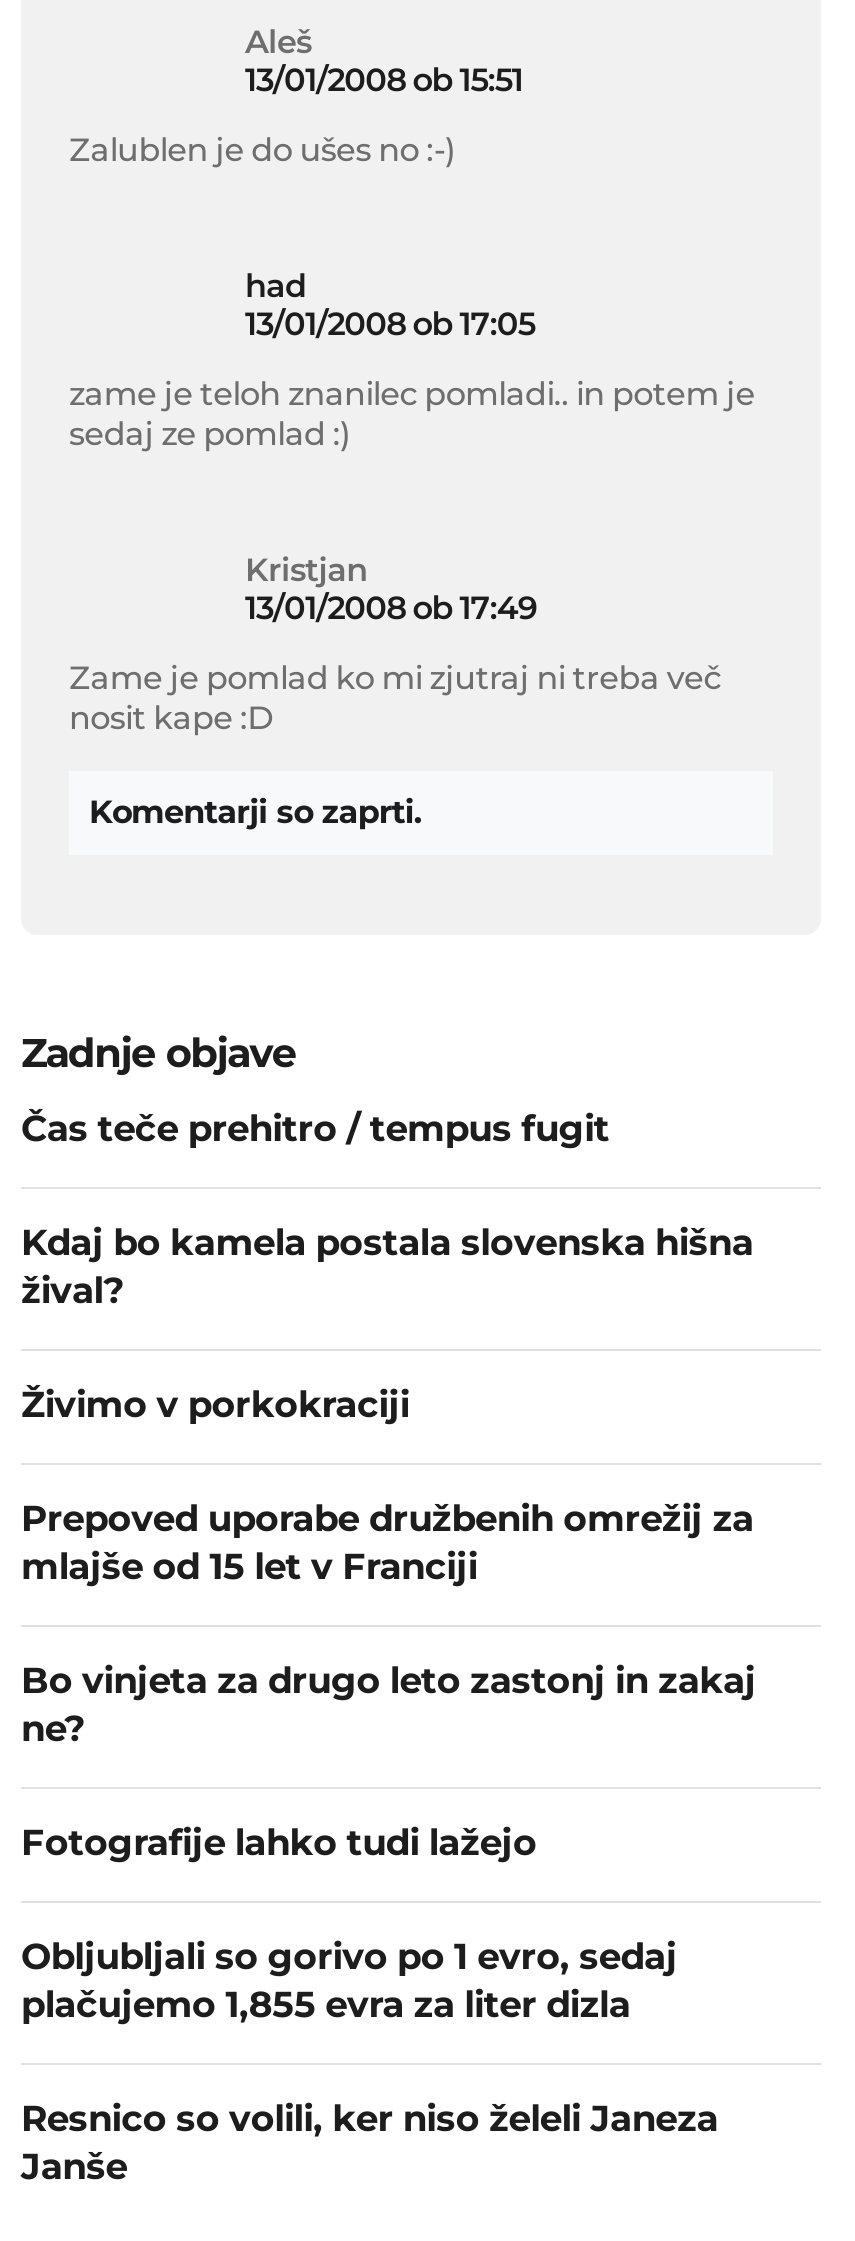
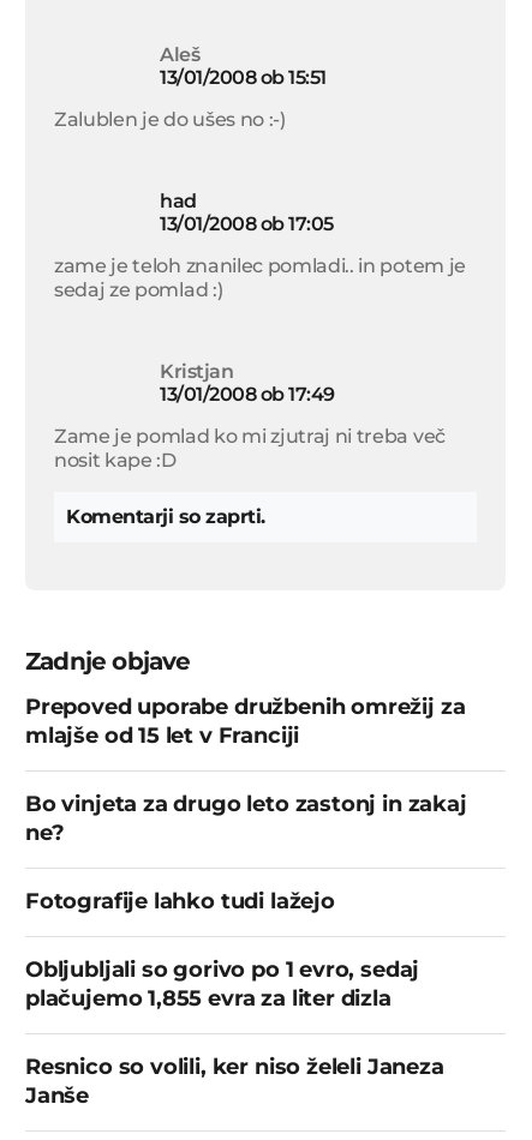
[21,1107,753,1427] Čas teče prehitro / tempus fugit | Kdaj bo kamela postala slovenska hišna | žival? | Živimo v porkokraciji -> none

